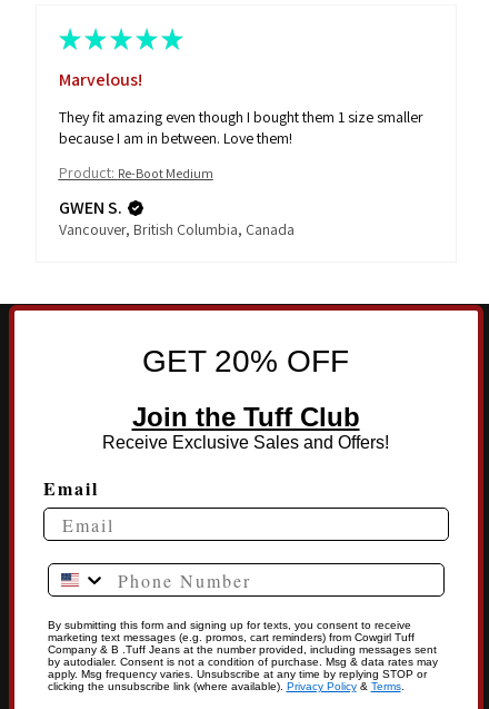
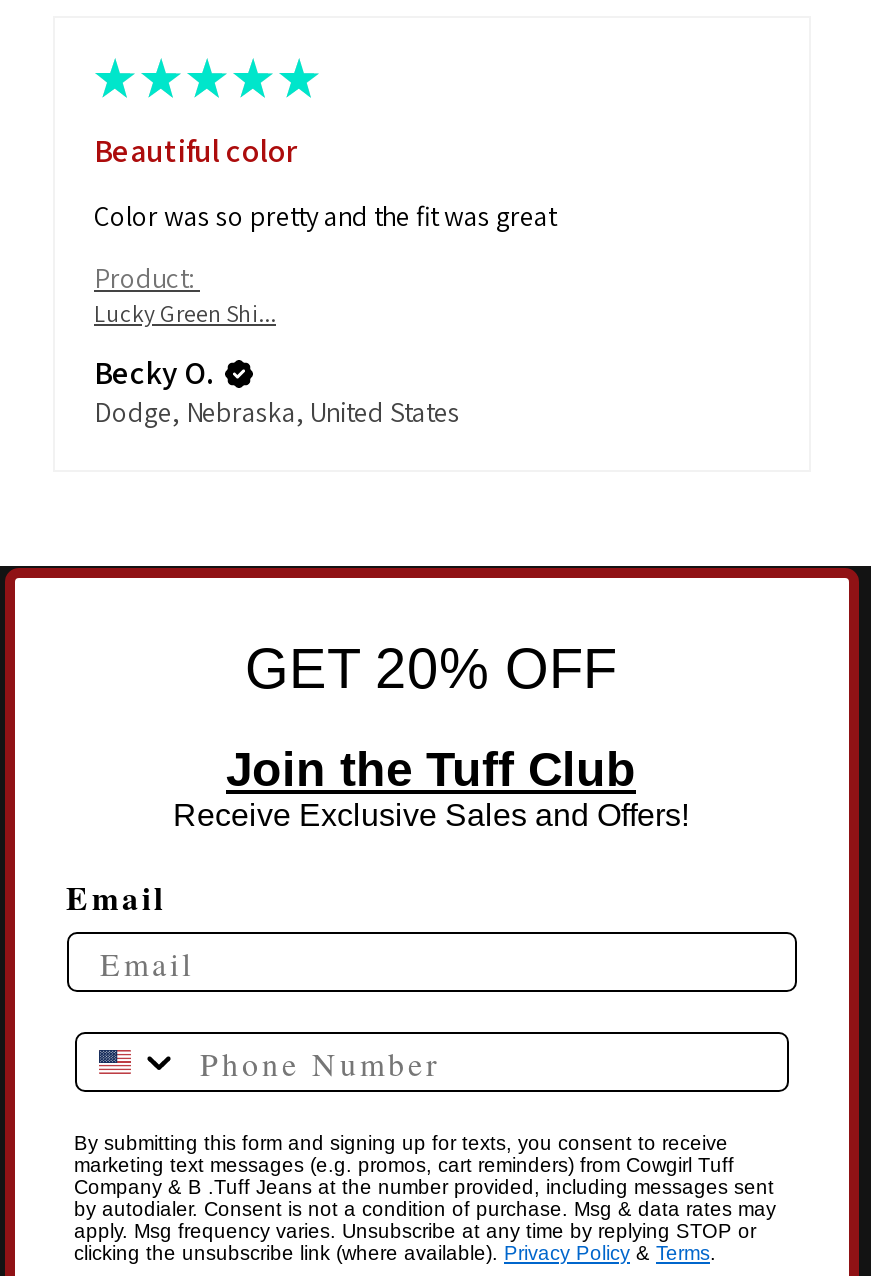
[58,68,142,91] Marvelous! -> [94,129,298,171] Beautiful color
[58,106,423,147] They fit amazing even though I bought them 1 size smaller | because I am in between. Love them! -> [94,198,556,234] Color was so pretty and the fit was great
[58,162,213,182] Product: Re-Boot Medium -> [94,260,276,328] Product: | Lucky Green Shi...
[58,195,294,239] GWEN S. | Vancouver, British Columbia, Canada -> [94,352,460,430] Becky O. | Dodge, Nebraska, United States

